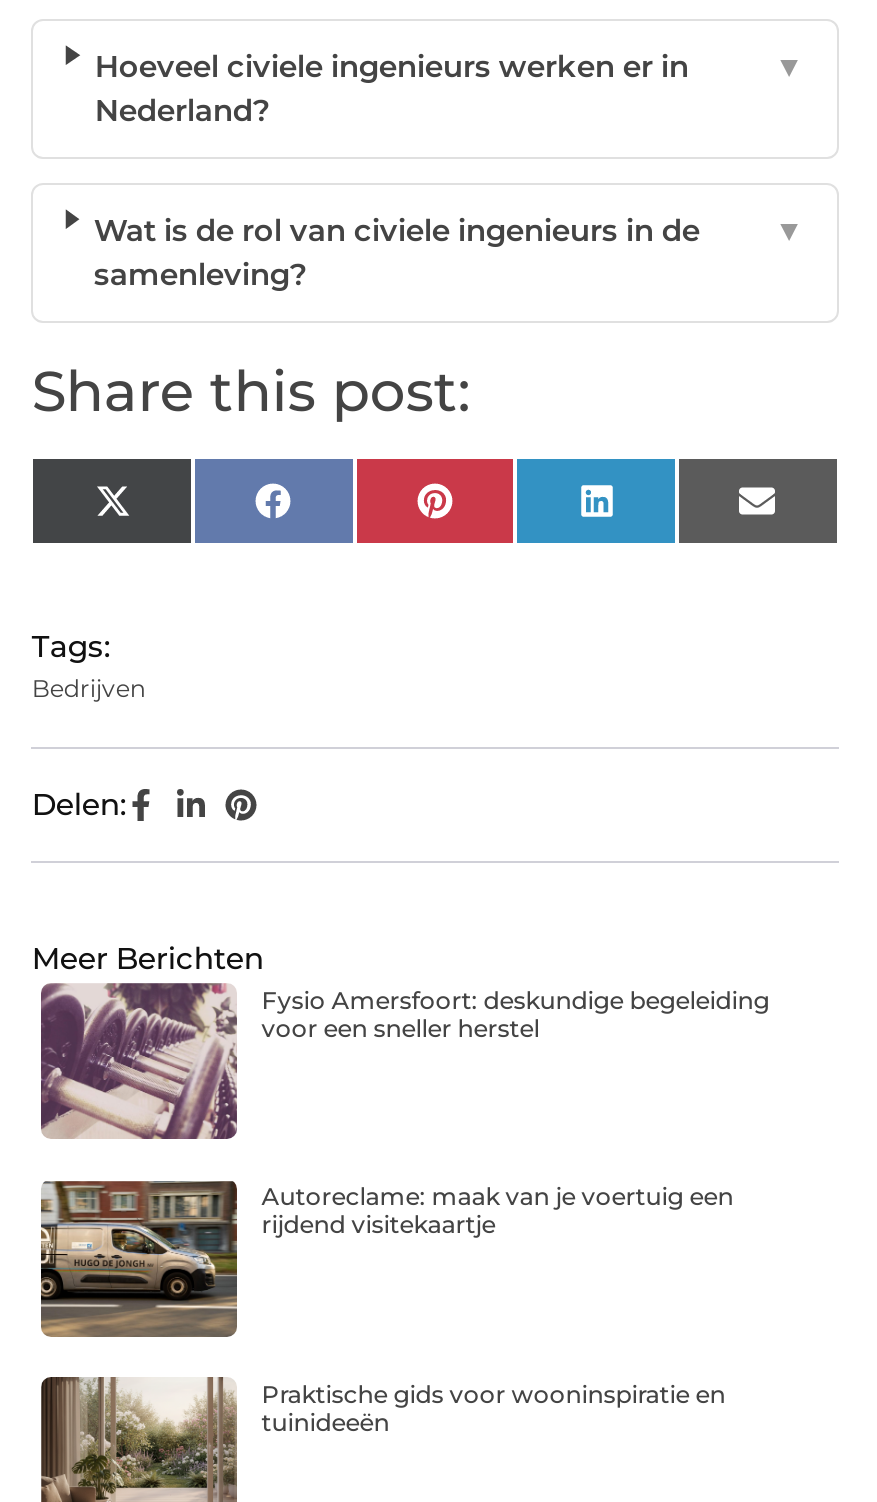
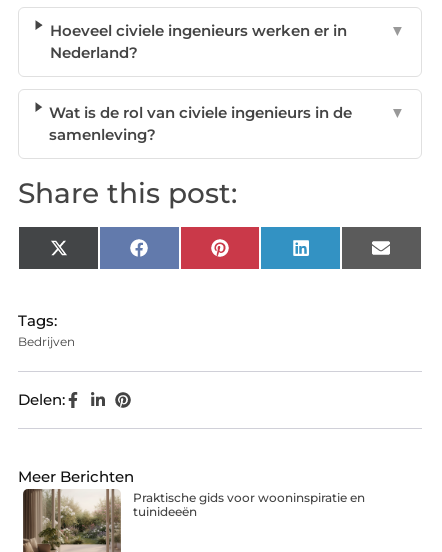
[41,983,769,1141] [image] | Fysio Amersfoort: deskundige begeleiding | voor een sneller herstel -> none
[39,1179,733,1339] [image] | Autoreclame: maak van je voertuig een | rijdend visitekaartje -> none

